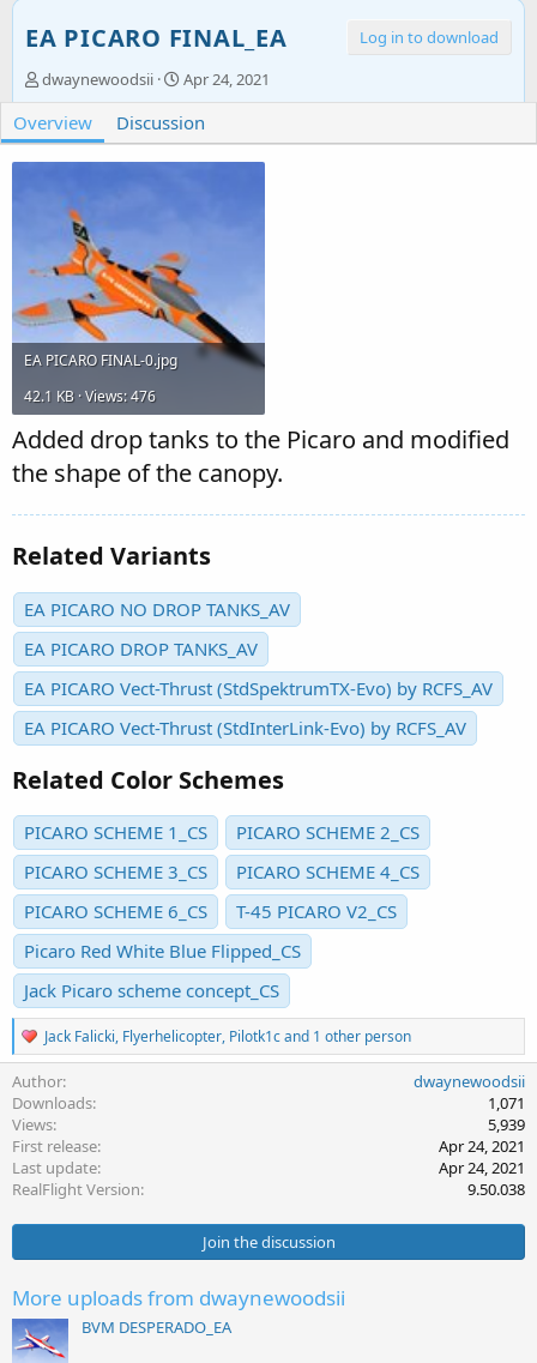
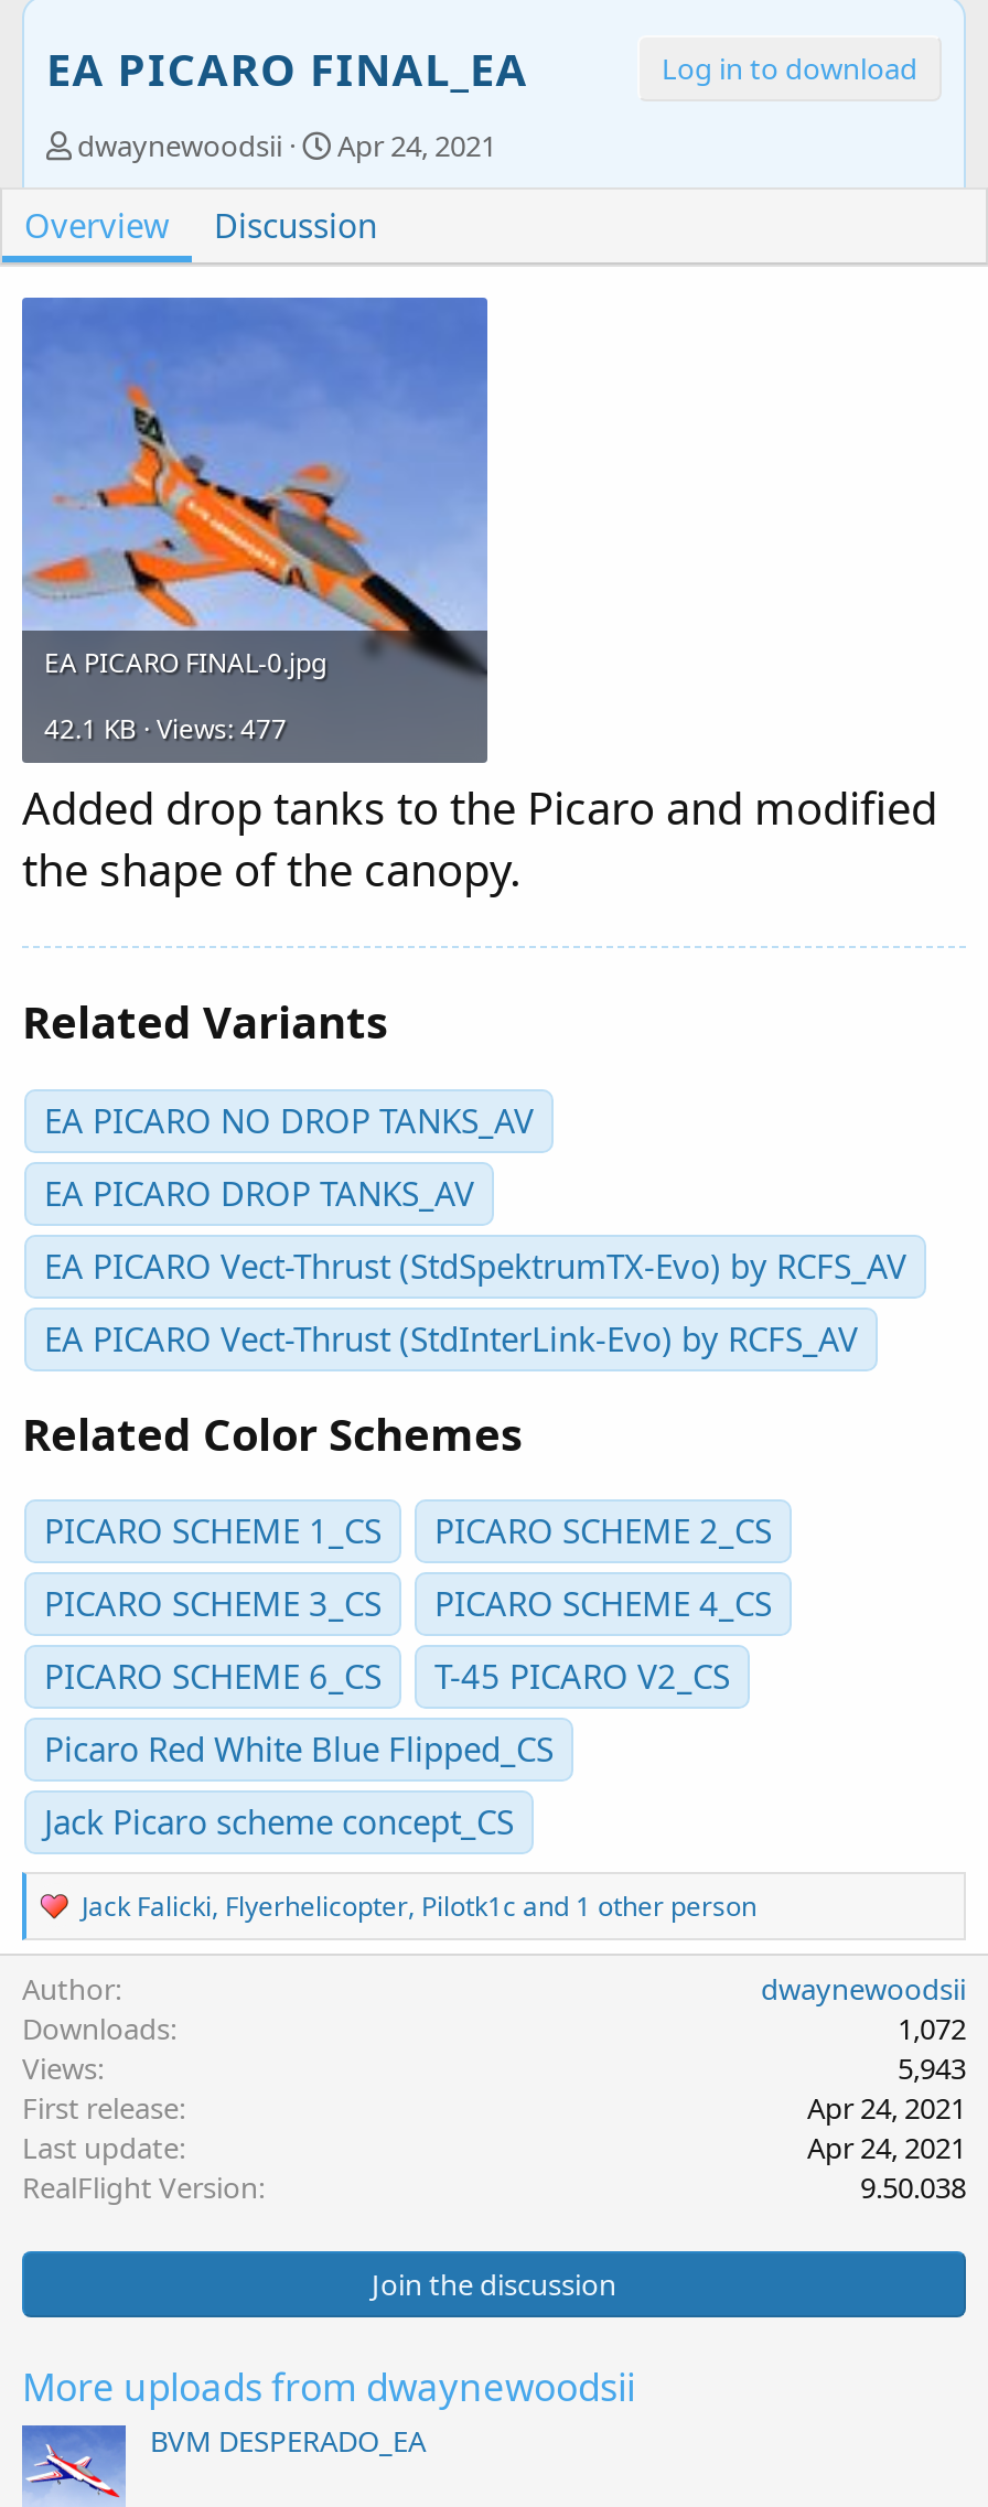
[24,386,156,406] 42.1 KB · Views: 476 -> [44,710,287,747] 42.1 KB · Views: 477
[488,1093,525,1114] 1,071 -> [898,2010,966,2049] 1,072
[488,1114,525,1136] 5,939 -> [898,2049,966,2089] 5,943

